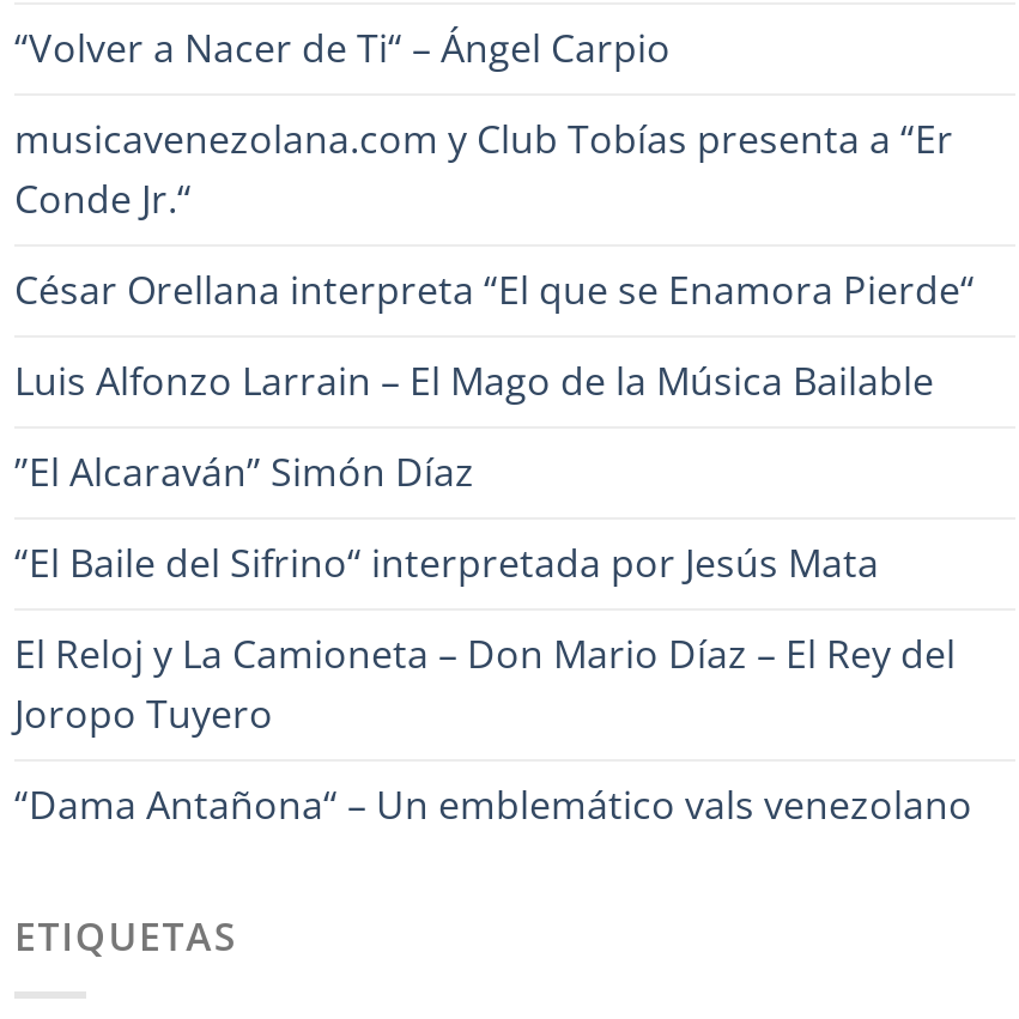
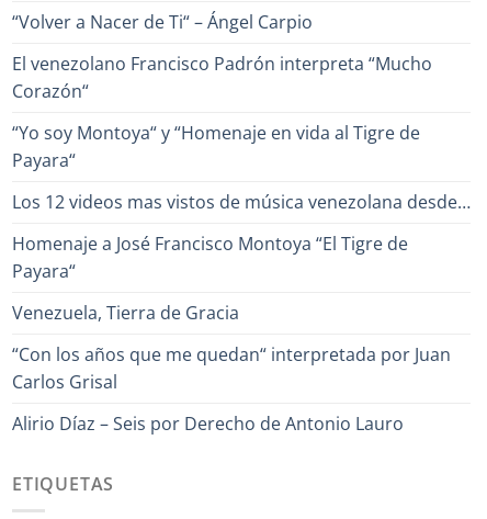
[14,111,953,224] musicavenezolana.com y Club Tobías presenta a “Er | Conde Jr.“ -> [12,51,432,103] El venezolano Francisco Padrón interpreta “Mucho | Corazón“
[14,262,975,315] César Orellana interpreta “El que se Enamora Pierde“ -> [12,120,420,172] “Yo soy Montoya“ y “Homenaje en vida al Tigre de | Payara“
[14,353,934,406] Luis Alfonzo Larrain – El Mago de la Música Bailable -> [12,189,471,213] Los 12 videos mas vistos de música venezolana desde…
[14,444,474,497] ”El Alcaraván” Simón Díaz -> [12,231,408,283] Homenaje a José Francisco Montoya “El Tigre de | Payara“
[14,535,879,588] “El Baile del Sifrino“ interpretada por Jesús Mata -> [12,300,239,324] Venezuela, Tierra de Gracia
[14,626,956,739] El Reloj y La Camioneta – Don Mario Díaz – El Rey del | Joropo Tuyero -> [12,342,451,393] “Con los años que me quedan“ interpretada por Juan | Carlos Grisal
[14,777,972,830] “Dama Antañona“ – Un emblemático vals venezolano -> [12,411,404,435] Alirio Díaz – Seis por Derecho de Antonio Lauro

